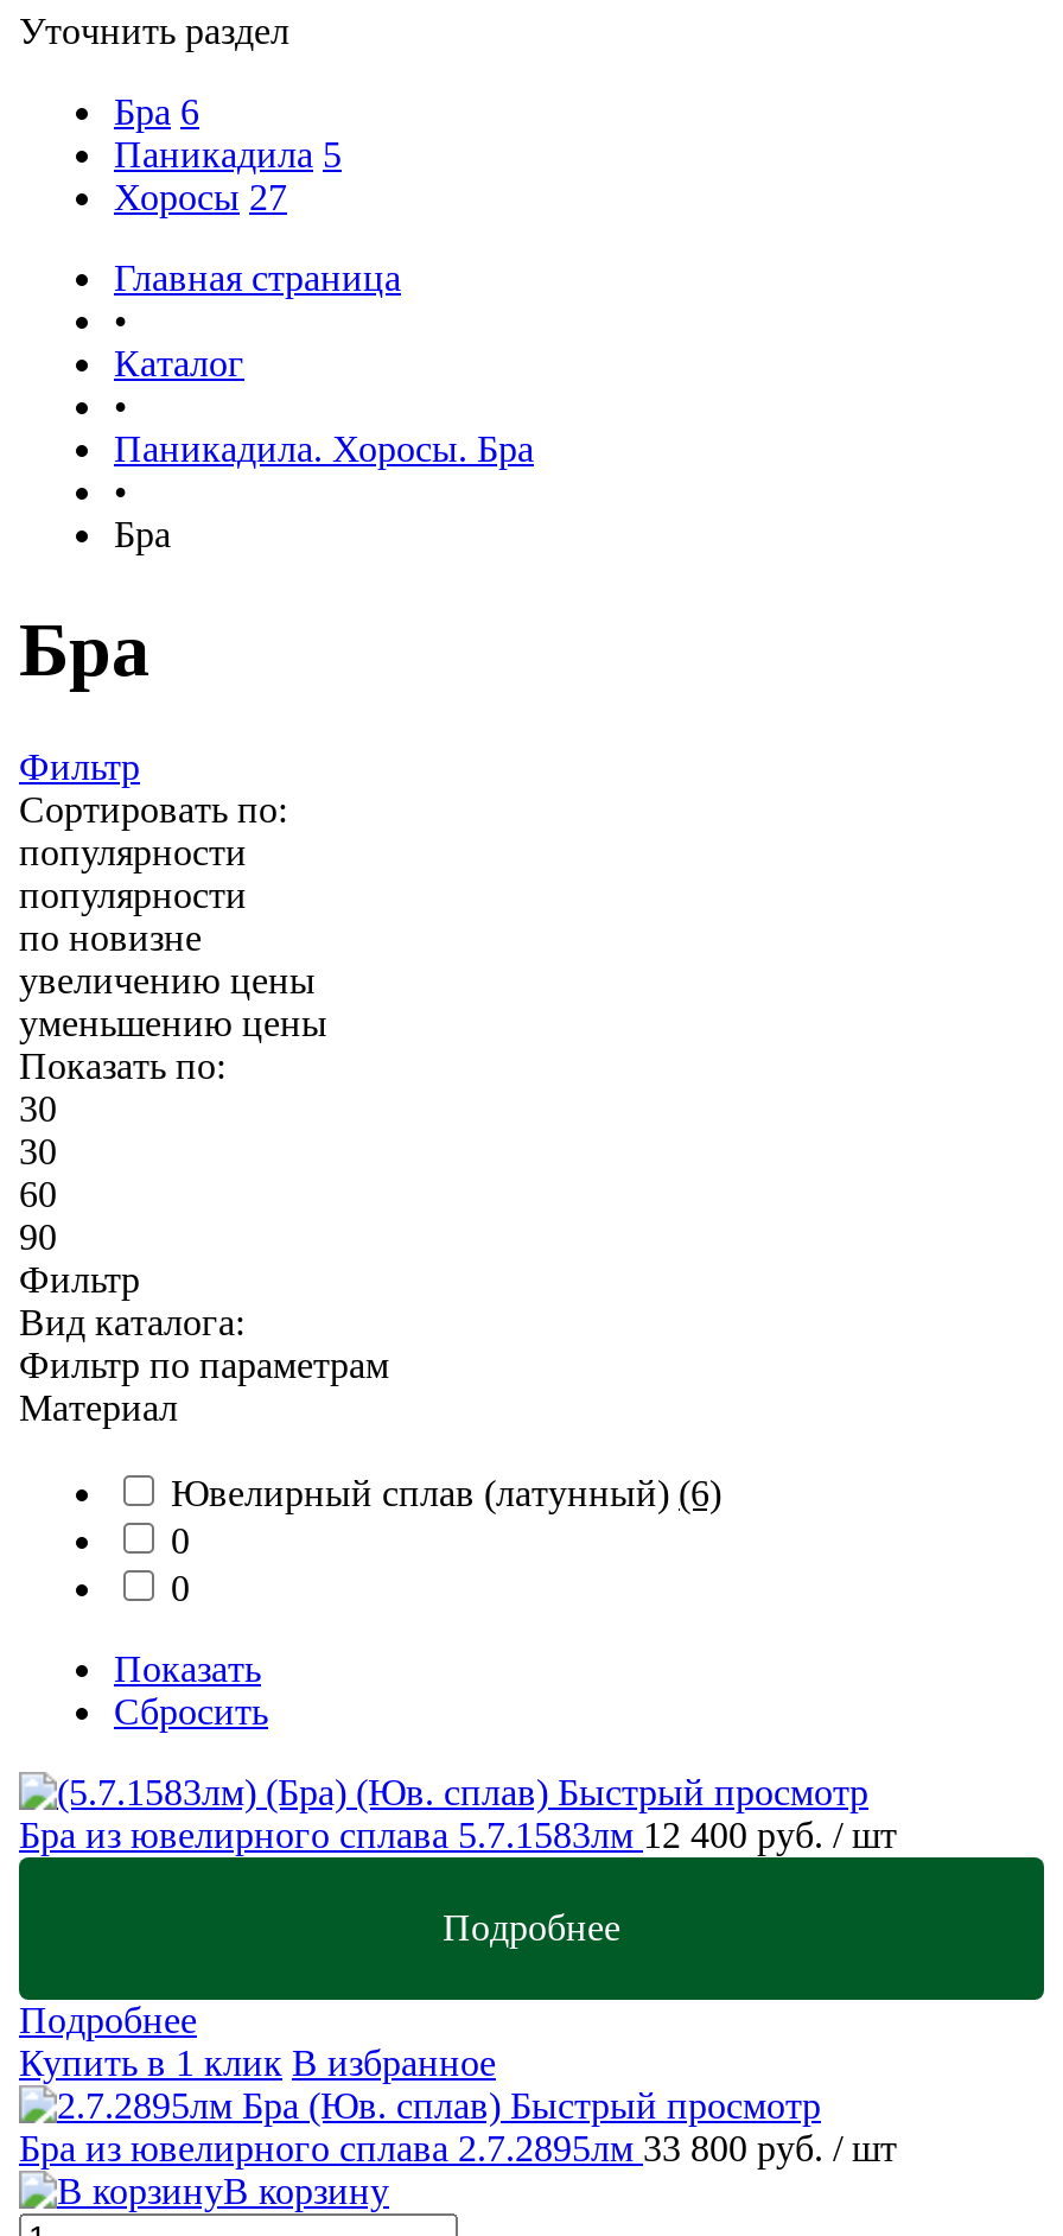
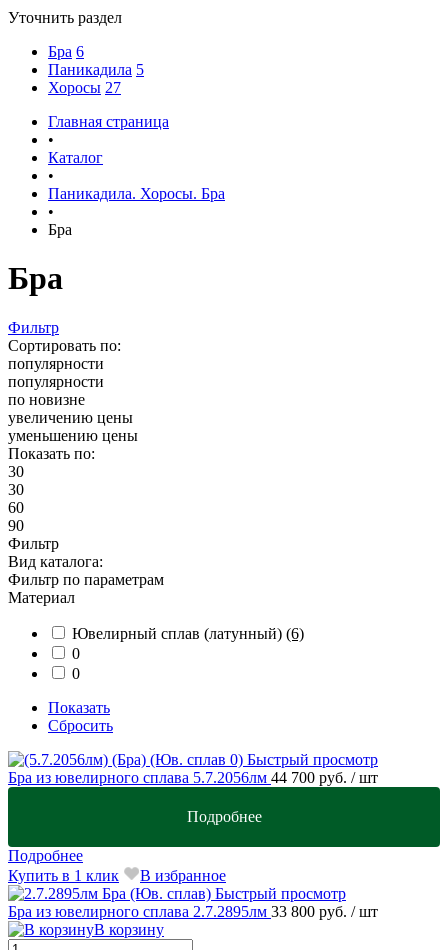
[19,1814,897,1855] Бра из ювелирного сплава 5.7.1583лм 12 400 руб. / шт -> [8,769,378,786] Бра из ювелирного сплава 5.7.2056лм 44 700 руб. / шт

